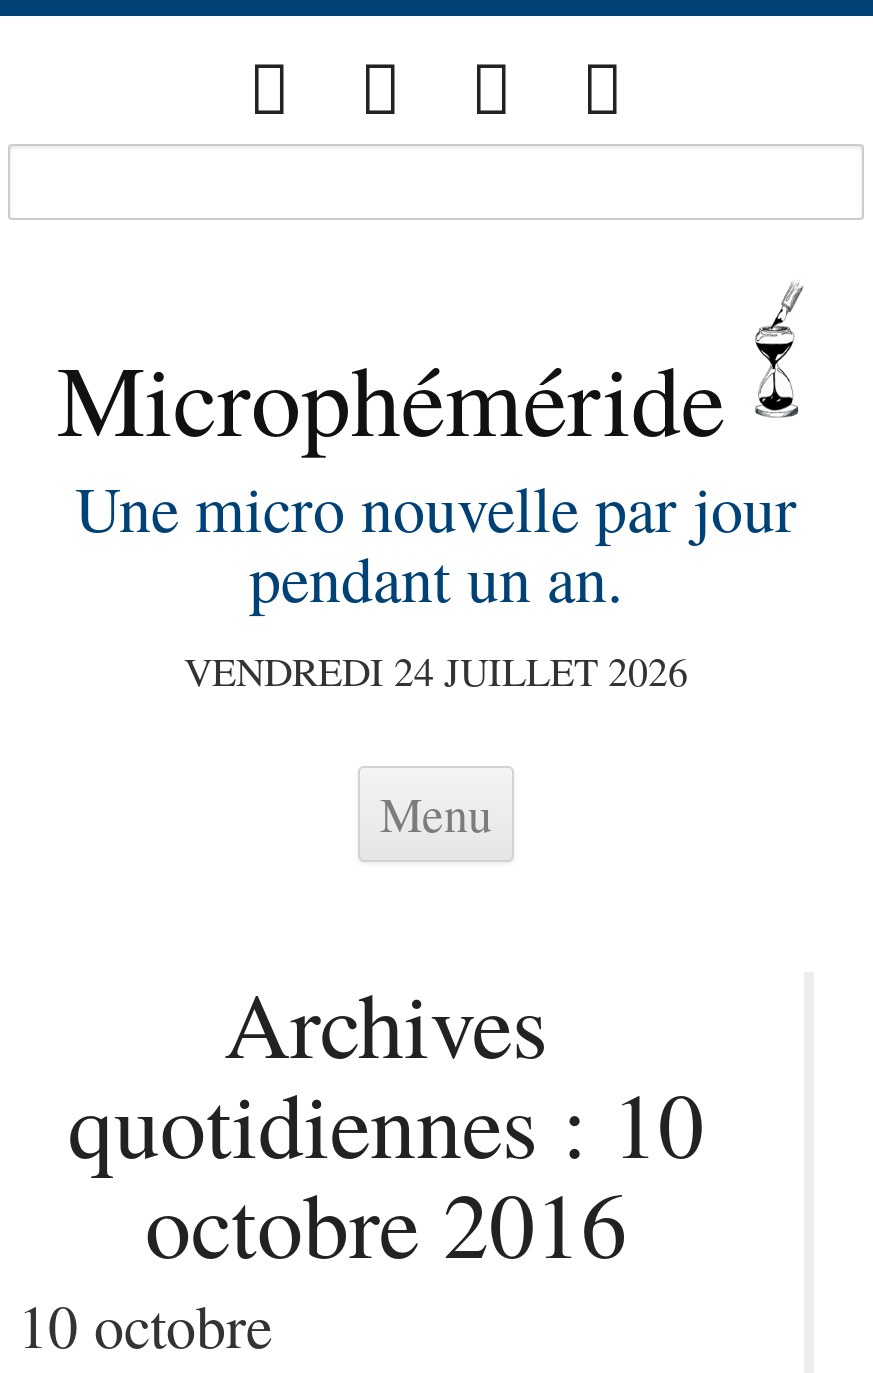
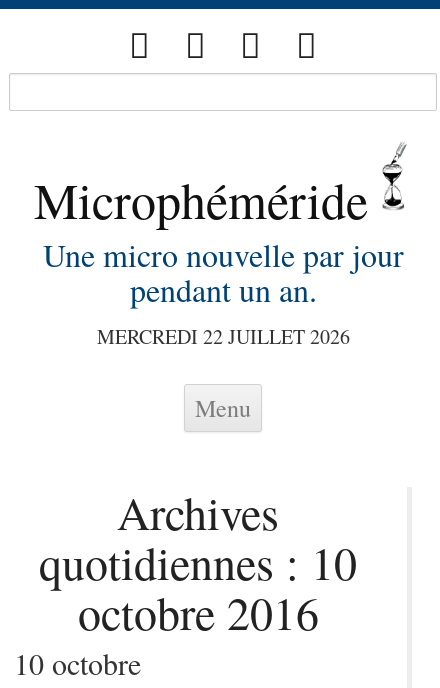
[184,644,688,698] VENDREDI 24 JUILLET 2026 -> [96,323,349,350] MERCREDI 22 JUILLET 2026

